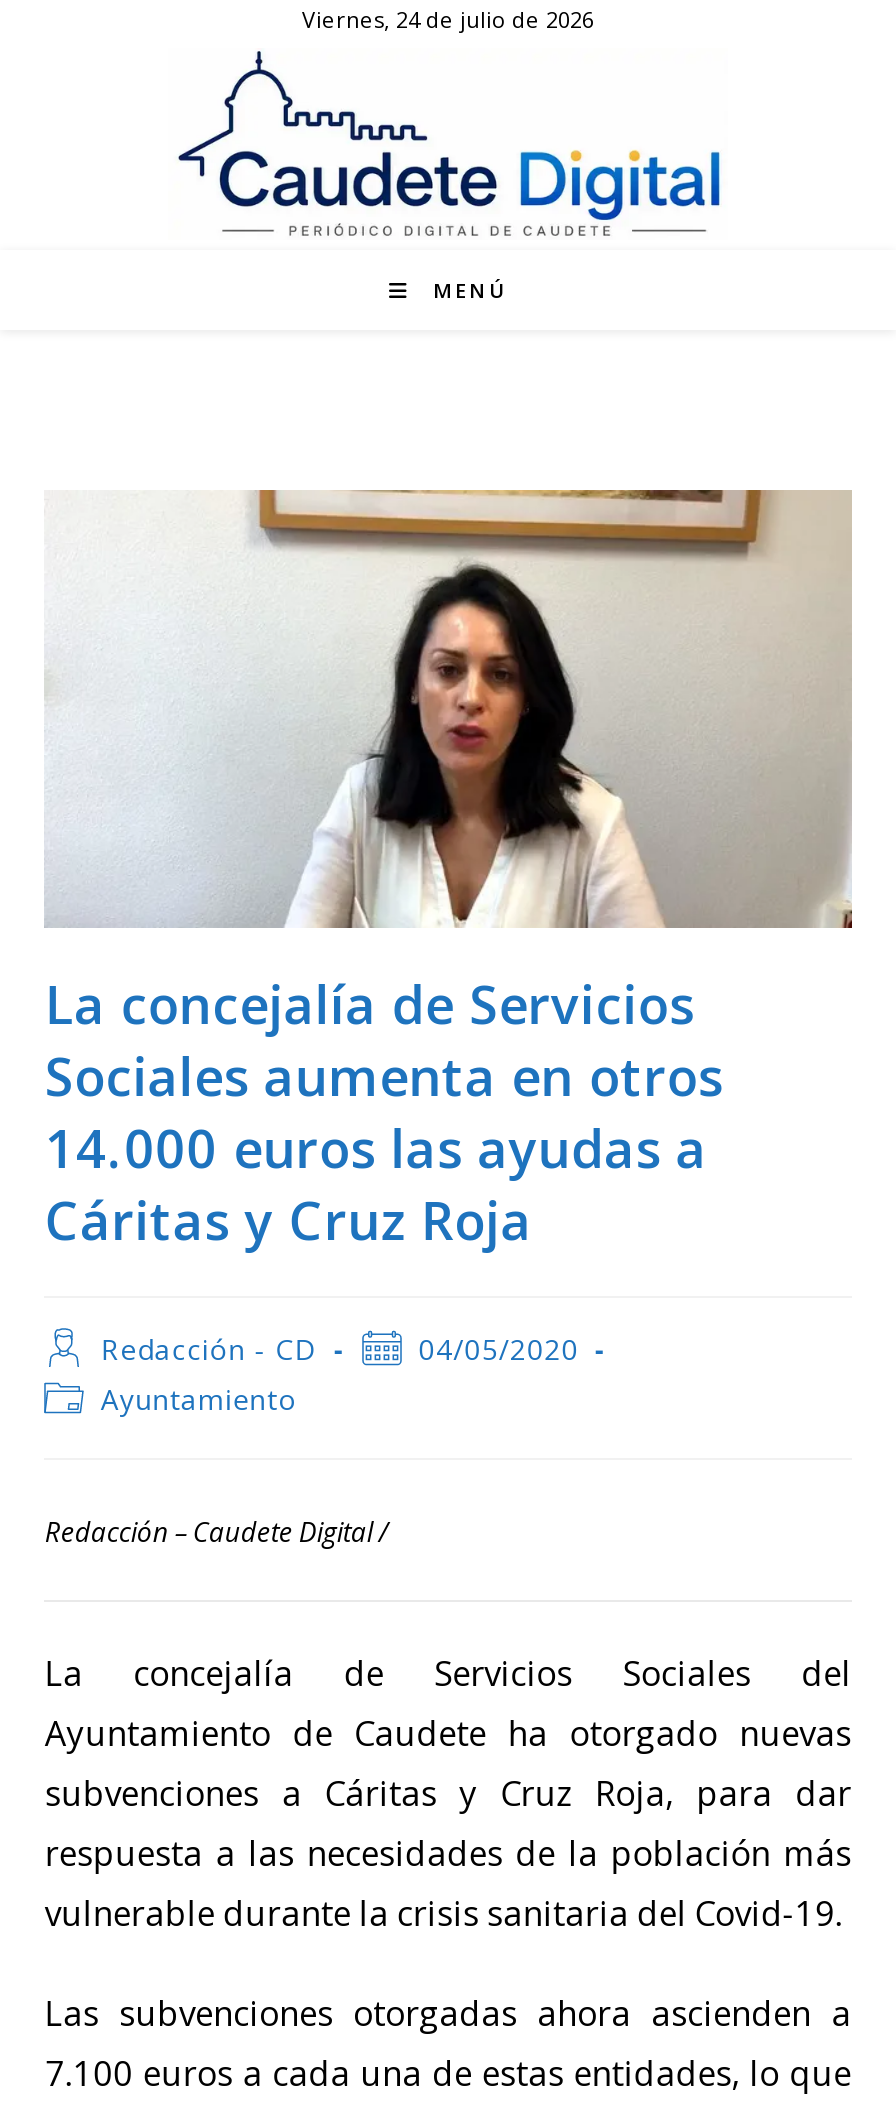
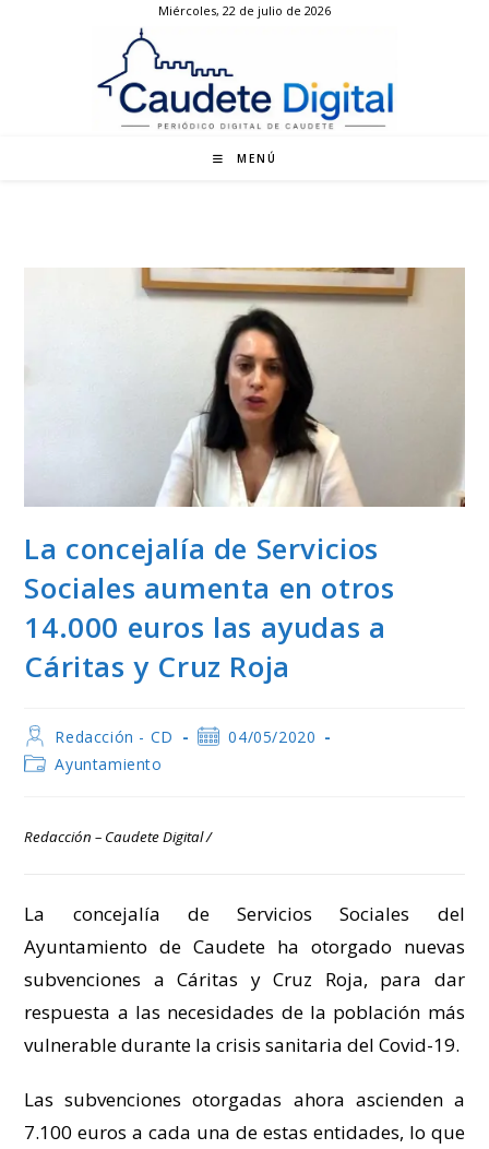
[302,4,594,34] Viernes, 24 de julio de 2026 -> [158,2,331,19] Miércoles, 22 de julio de 2026

